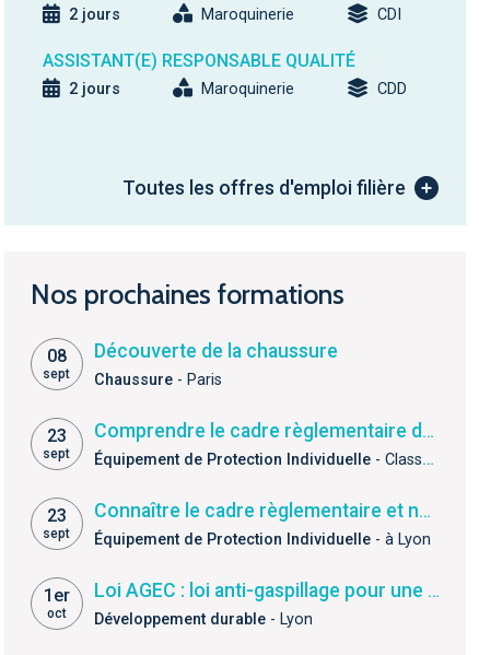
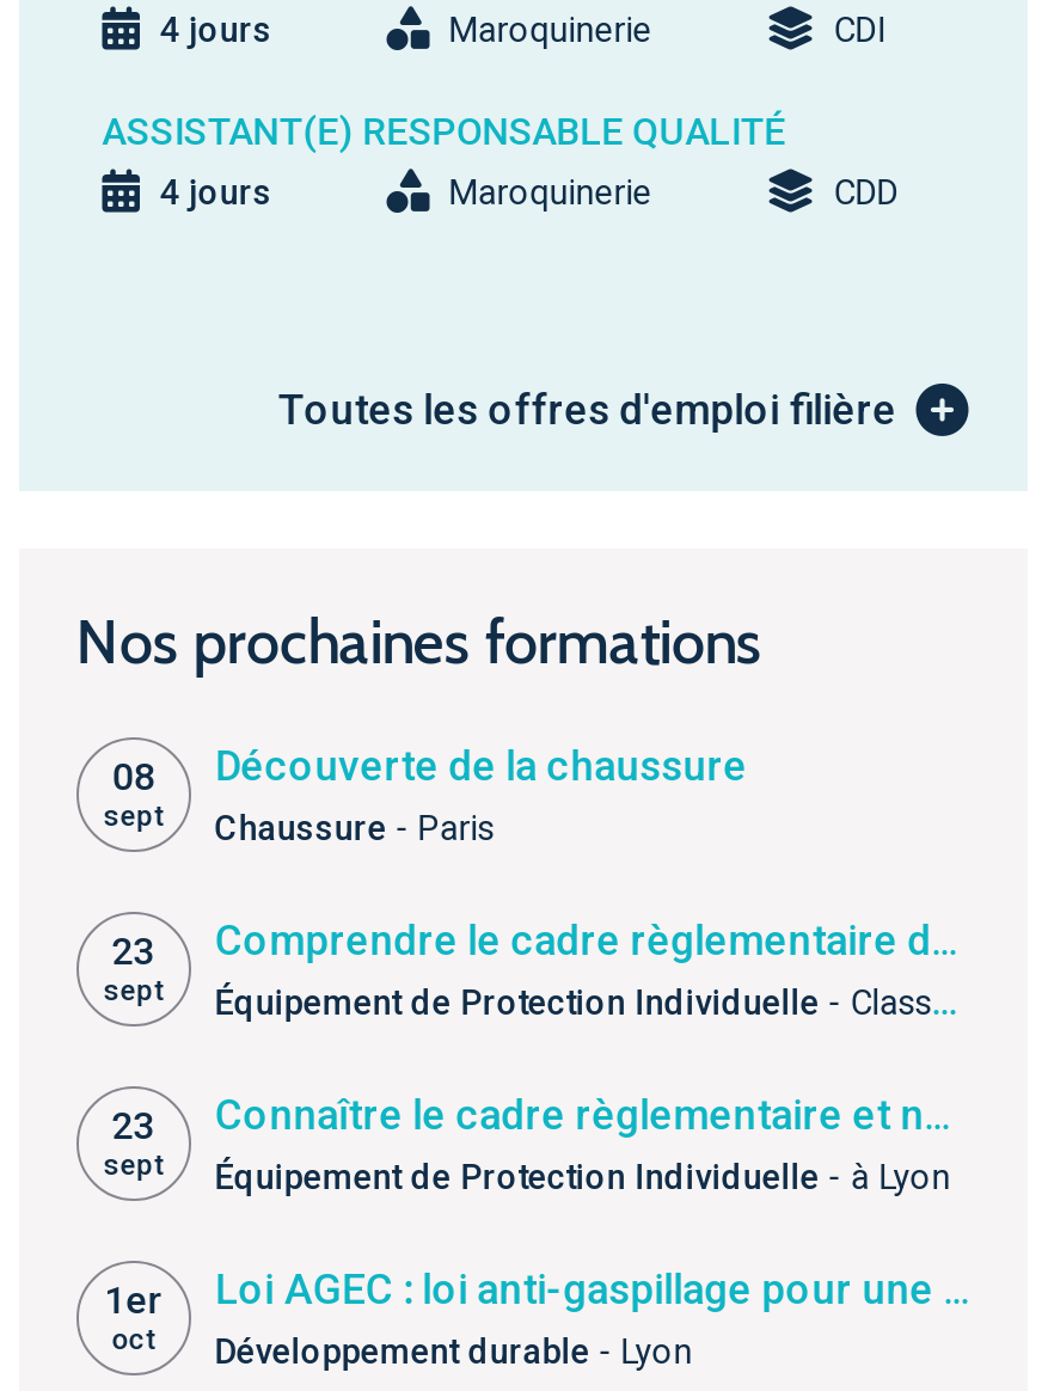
[69,5,120,24] 2 jours -> [160,11,272,51] 4 jours
[69,80,120,98] 2 jours -> [160,173,272,214] 4 jours

